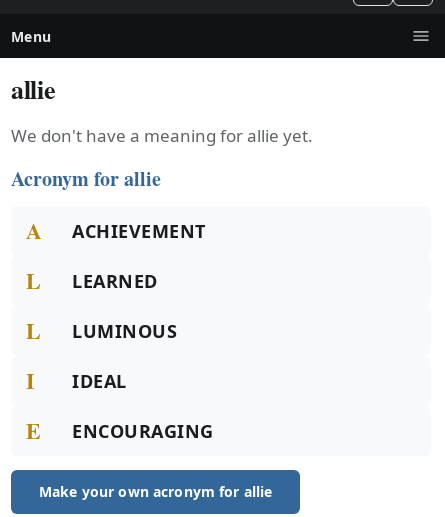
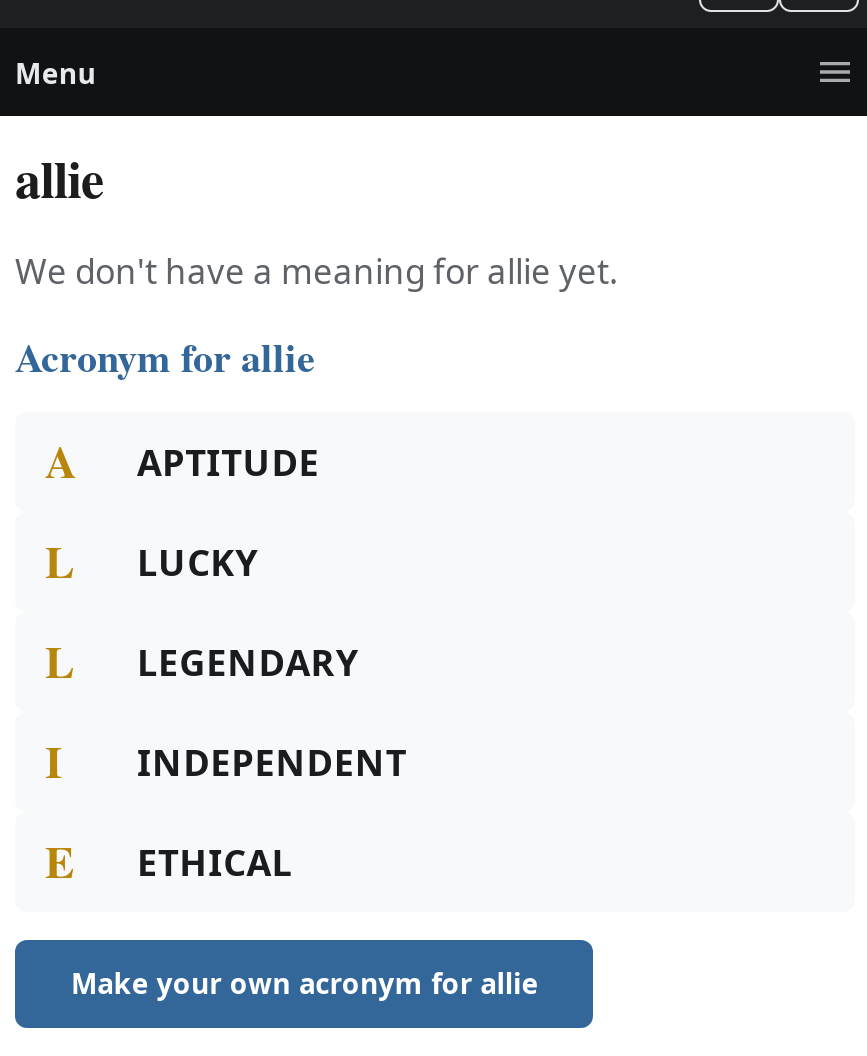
[72,219,206,243] ACHIEVEMENT -> [137,438,320,486] APTITUDE
[72,269,158,293] LEARNED -> [137,538,258,586] LUCKY
[72,319,177,343] LUMINOUS -> [137,638,359,686] LEGENDARY
[72,369,127,393] IDEAL -> [137,738,407,786] INDEPENDENT
[72,419,214,443] ENCOURAGING -> [137,838,293,886] ETHICAL

